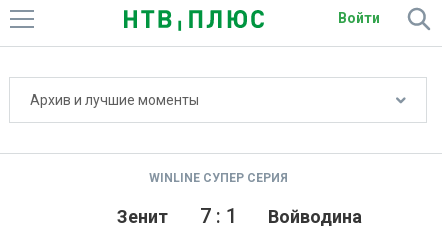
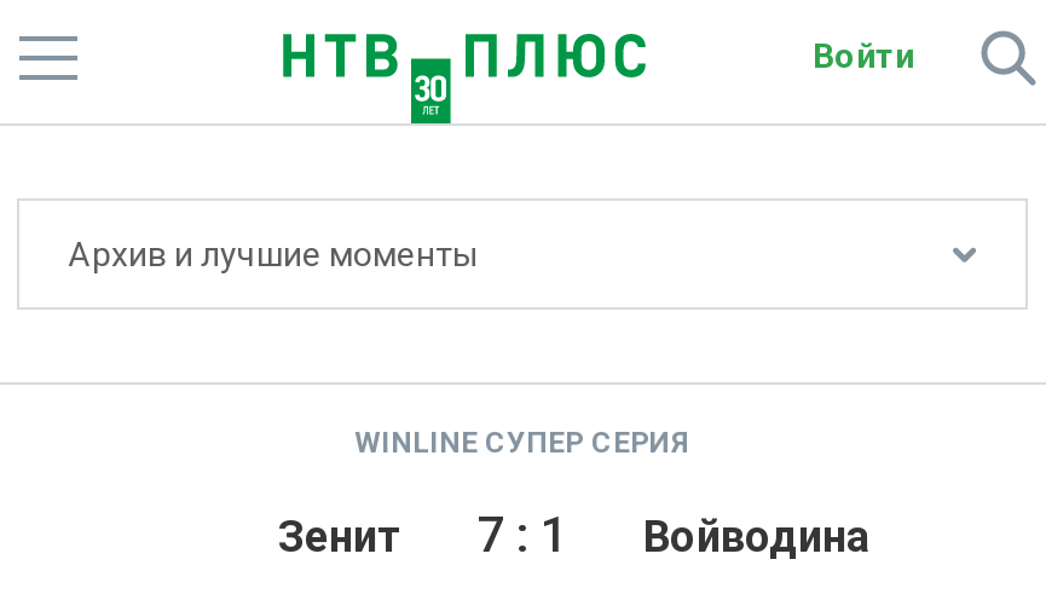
[119,9,269,46] [image] -> [281,31,648,126] [image]

